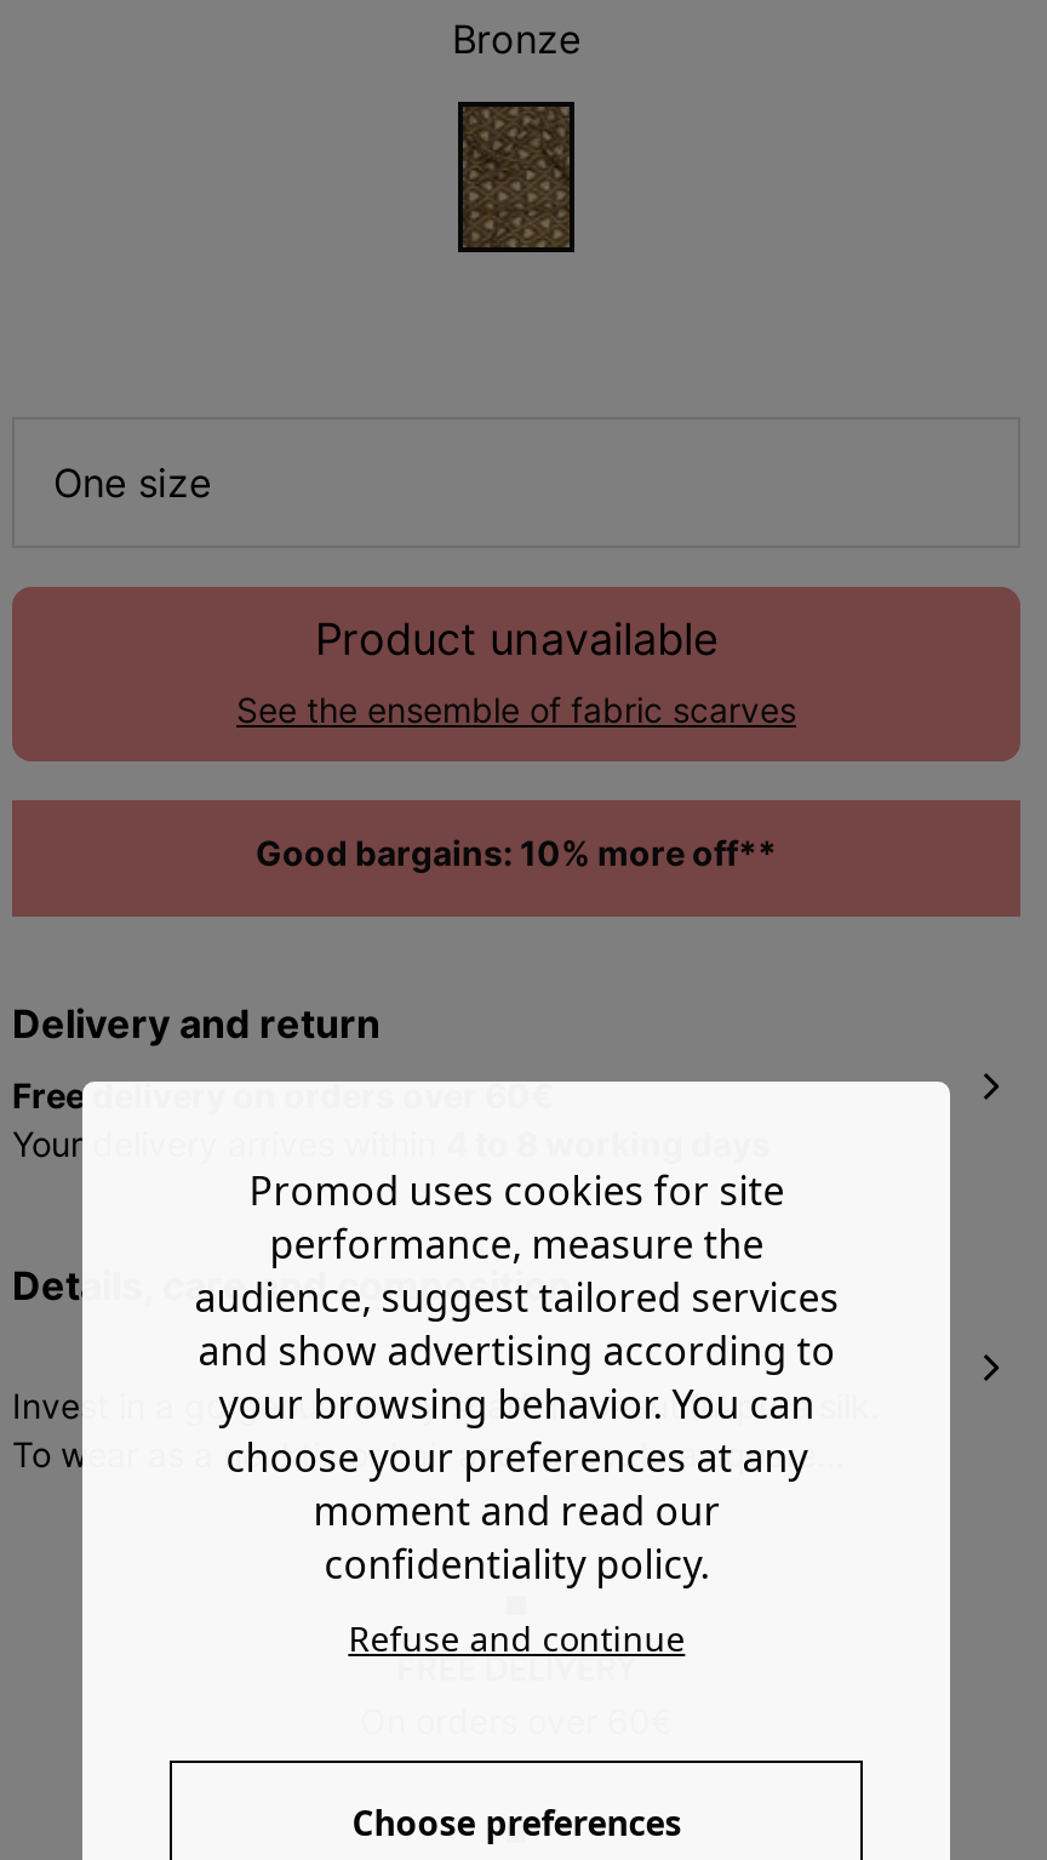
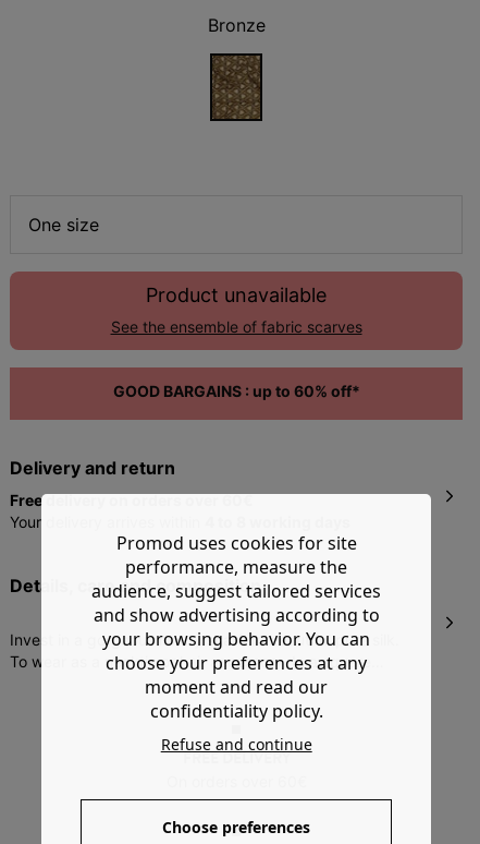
[282,832,777,873] Good bargains: 10% more off** -> [125,382,360,400] GOOD BARGAINS : up to 60% off*

